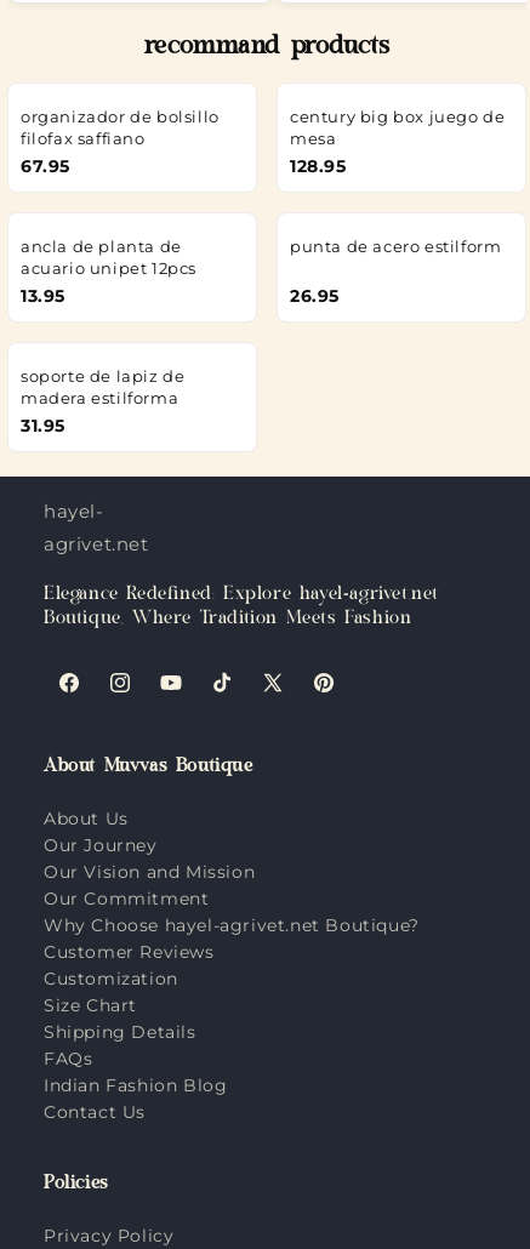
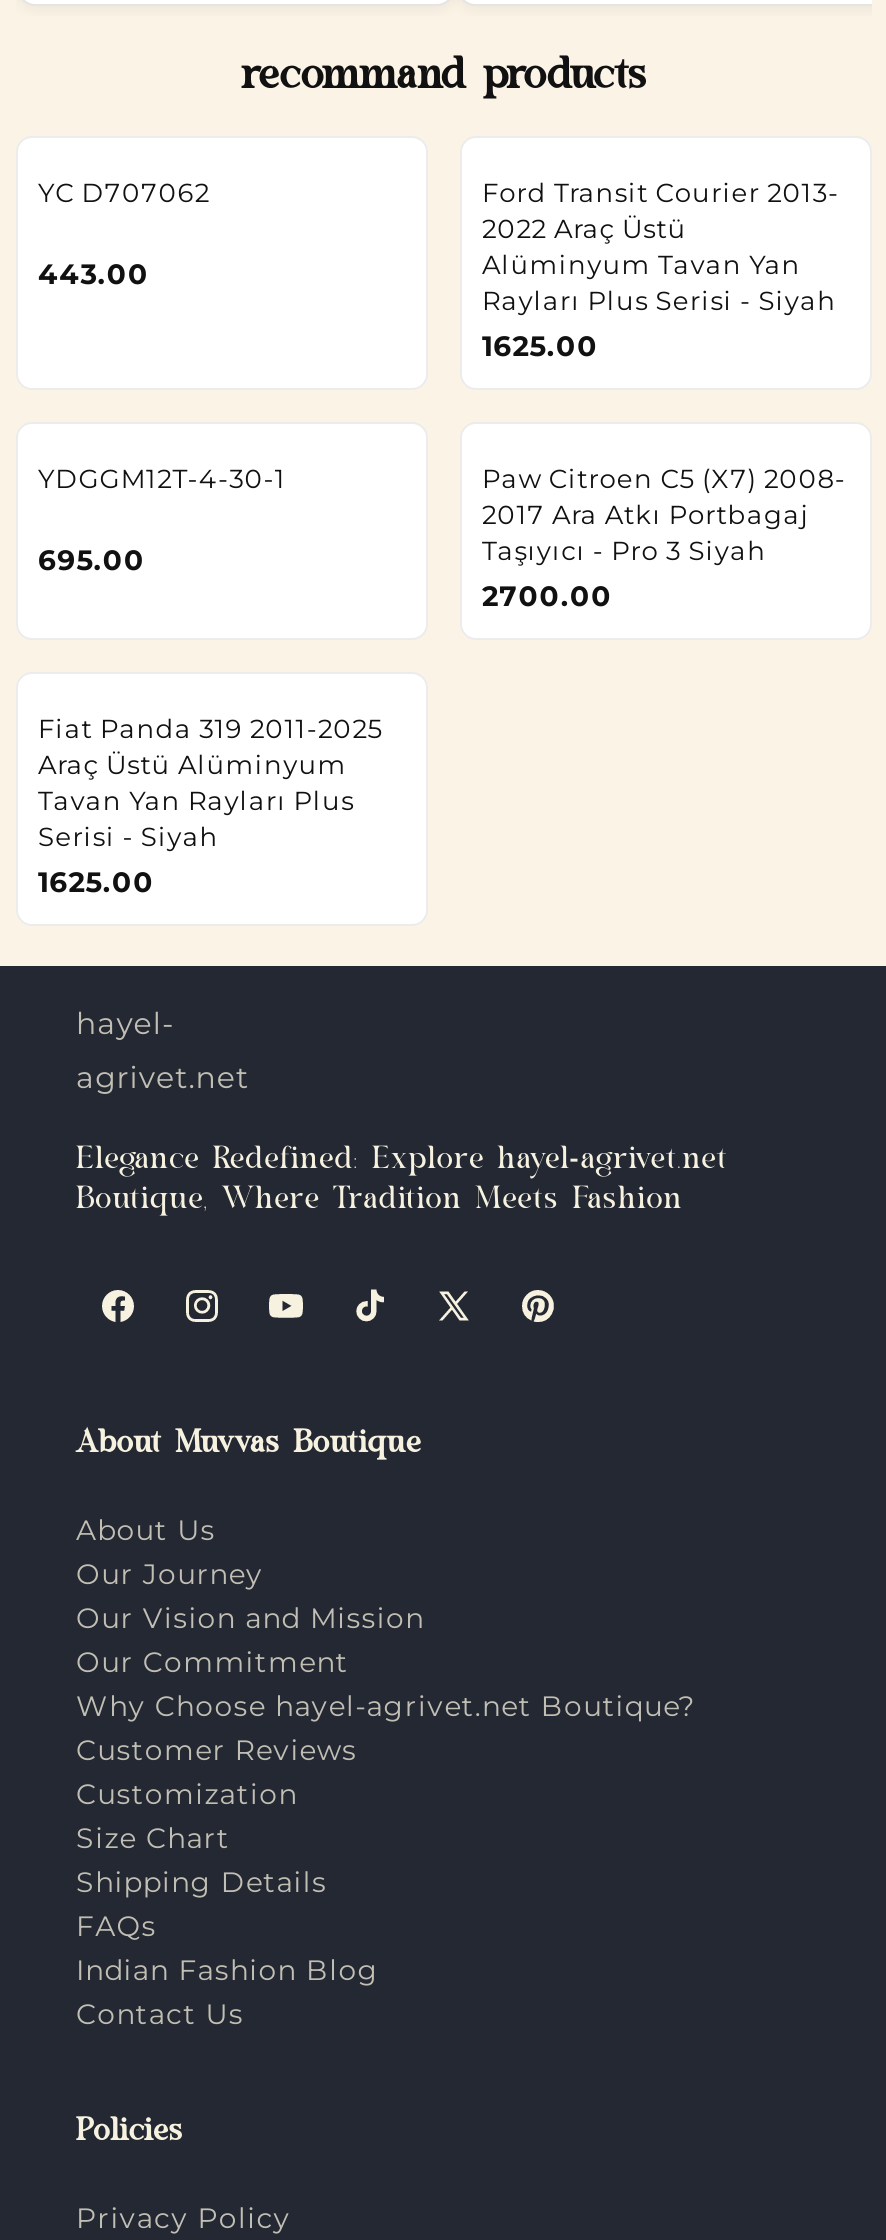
[21,106,219,176] organizador de bolsillo | filofax saffiano | 67.95 -> [38,175,210,291] YC D707062 | 443.00
[290,106,505,176] century big box juego de | mesa | 128.95 -> [482,175,839,363] Ford Transit Courier 2013- | 2022 Araç Üstü | Alüminyum Tavan Yan | Rayları Plus Serisi - Siyah | 1625.00
[21,236,196,306] ancla de planta de | acuario unipet 12pcs | 13.95 -> [38,461,286,577] YDGGM12T-4-30-1 | 695.00
[290,236,501,306] punta de acero estilform | 26.95 -> [482,461,846,613] Paw Citroen C5 (X7) 2008- | 2017 Ara Atkı Portbagaj | Taşıyıcı - Pro 3 Siyah | 2700.00
[21,366,185,436] soporte de lapiz de | madera estilforma | 31.95 -> [38,711,383,899] Fiat Panda 319 2011-2025 | Araç Üstü Alüminyum | Tavan Yan Rayları Plus | Serisi - Siyah | 1625.00

